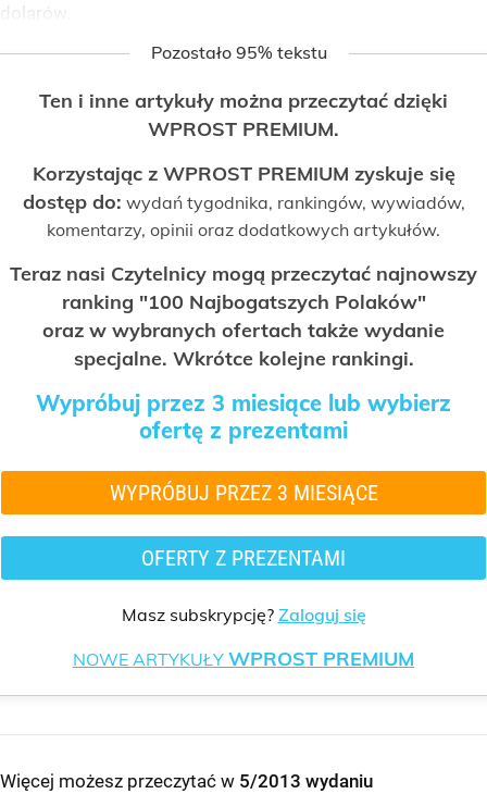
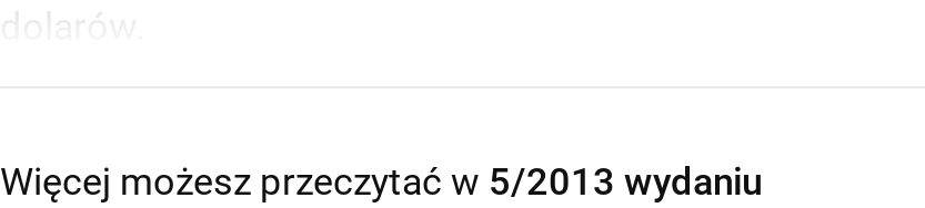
[10,41,477,671] Pozostało 95% tekstu | Ten i inne artykuły można przeczytać dzięki | WPROST PREMIUM. | Korzystając z WPROST PREMIUM zyskuje się | dostęp do: wydań tygodnika, rankingów, wywiadów, | komentarzy, opinii oraz dodatkowych artykułów. | Teraz nasi Czytelnicy mogą przeczytać najnowszy | ranking "100 Najbogatszych Polaków" | oraz w wybranych ofertach także wydanie | specjalne. Wkrótce kolejne rankingi. | Wypróbuj przez 3 miesiące lub wybierz | ofertę z prezentami | WYPRÓBUJ PRZEZ 3 MIESIĄCE | OFERTY Z PREZENTAMI | Masz subskrypcję? Zaloguj się | NOWE ARTYKUŁY WPROST PREMIUM -> none

